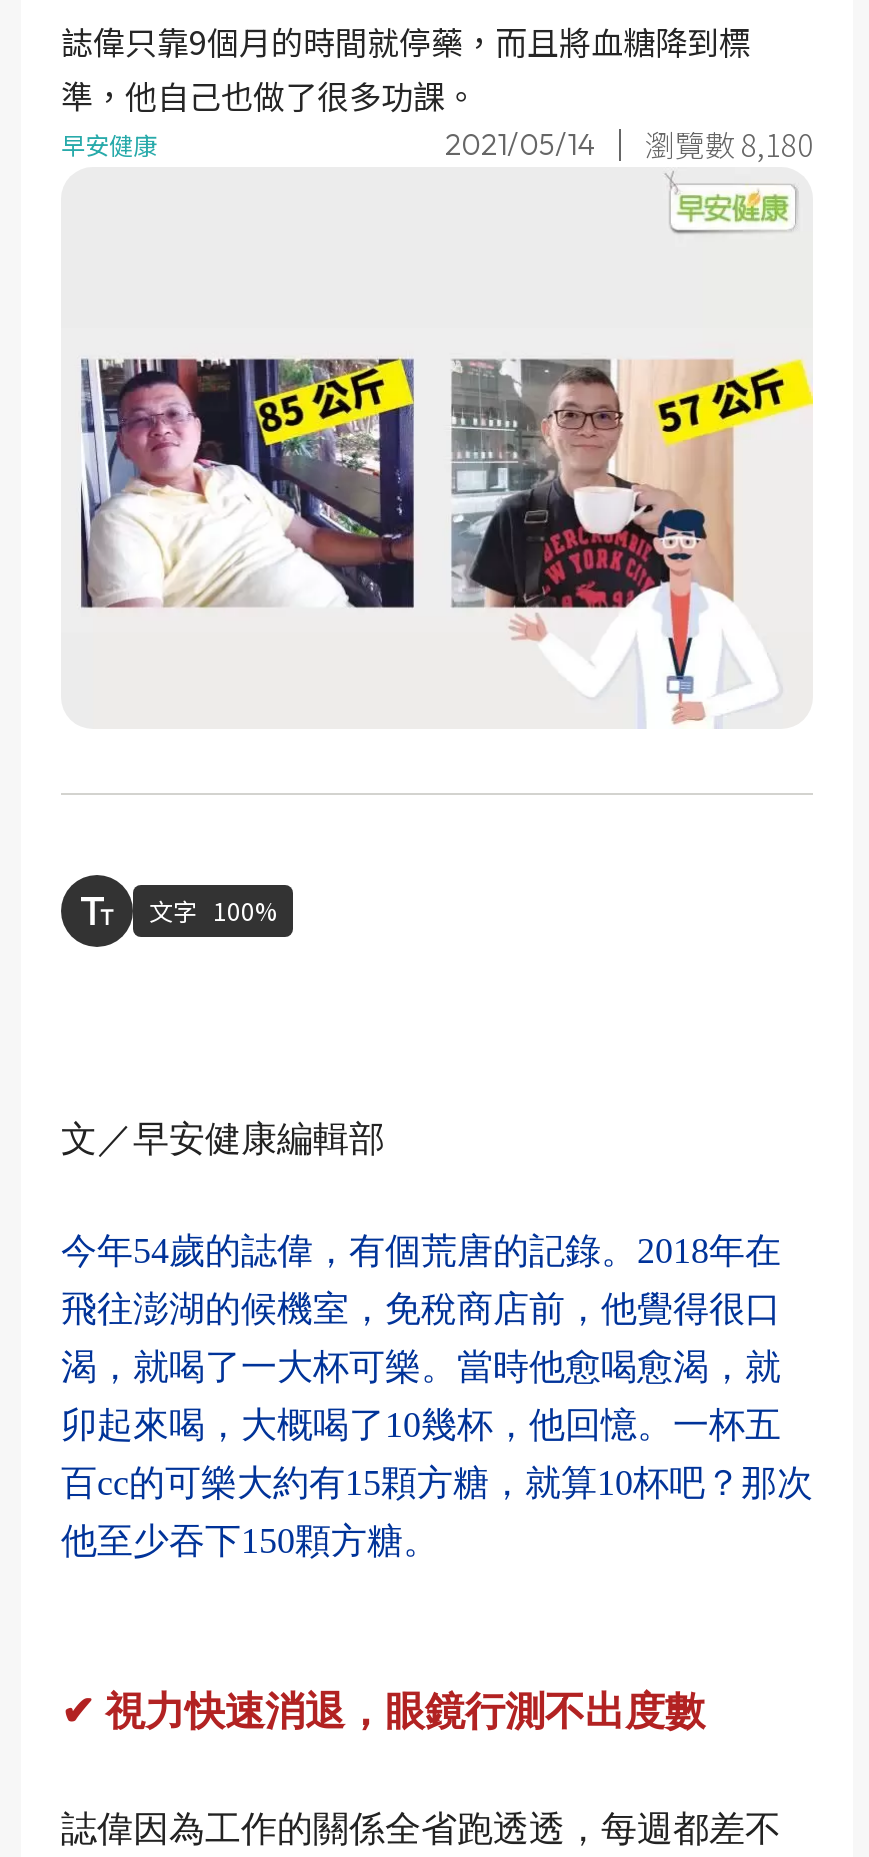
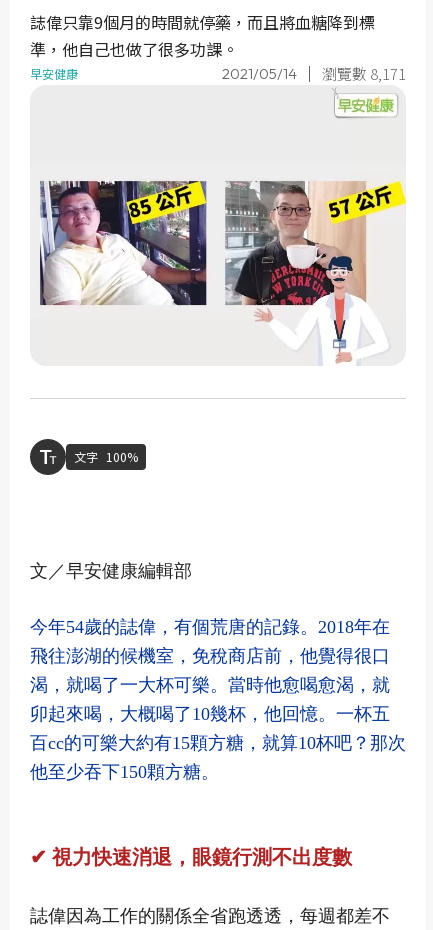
[445,123,813,165] 2021/05/14 瀏覽數 8,180 -> [222,63,406,84] 2021/05/14 瀏覽數 8,171

